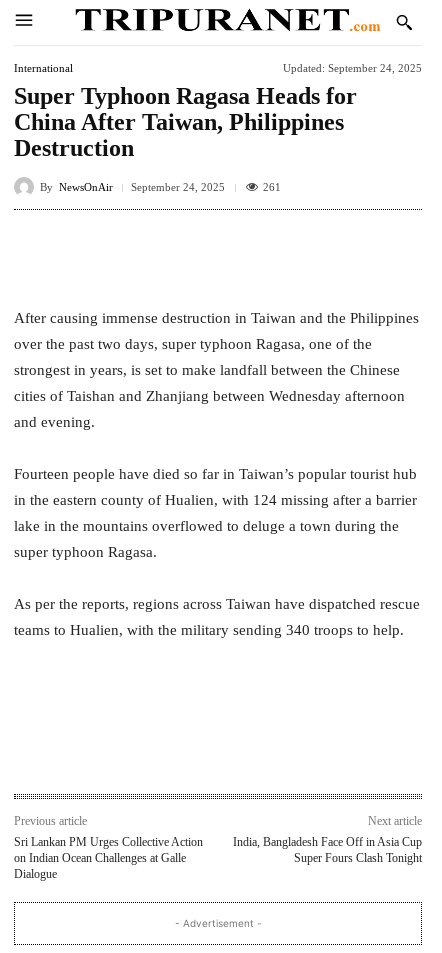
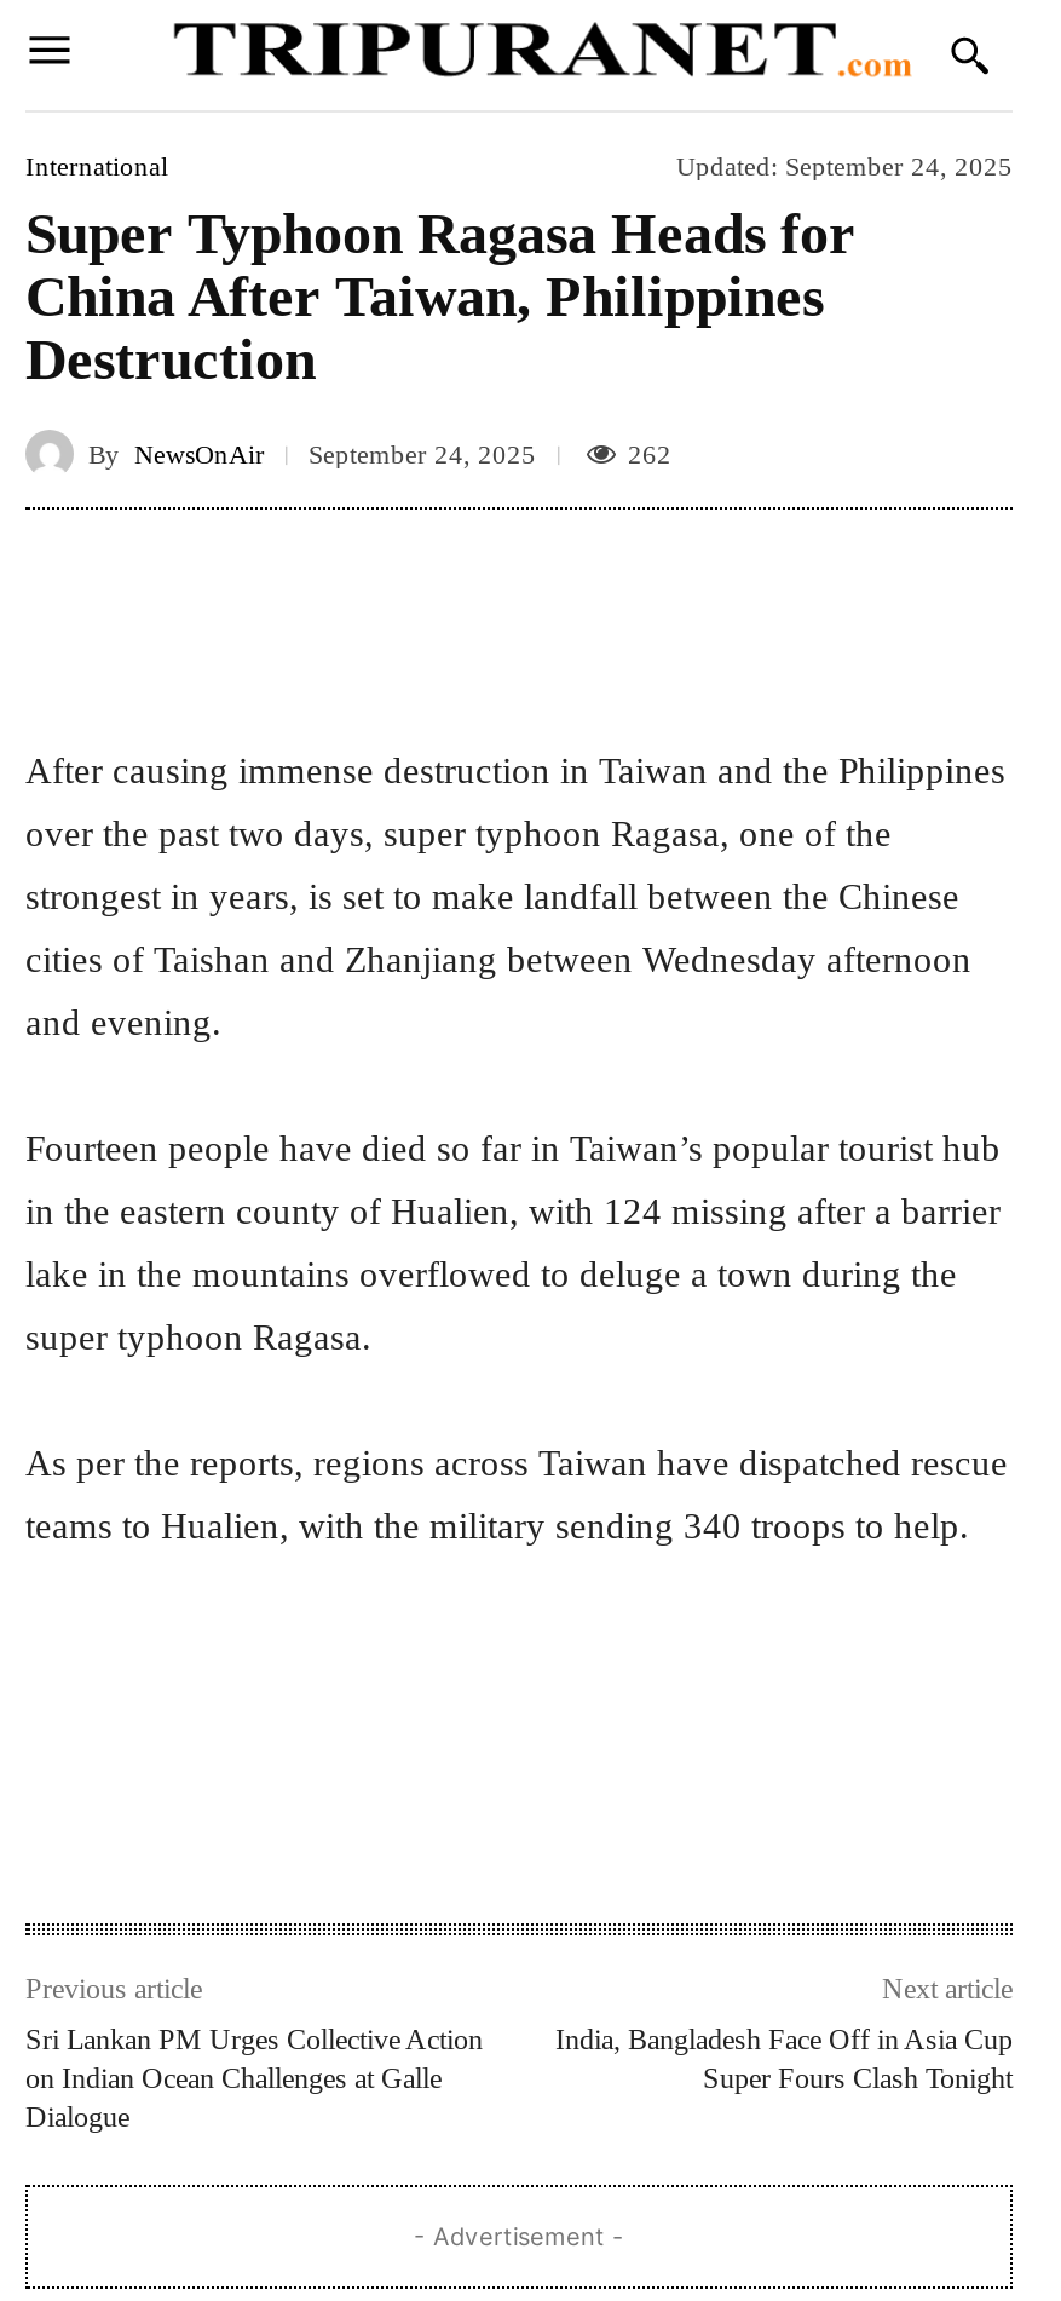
[263,181,281,193] 261 -> [628,439,671,468] 262

